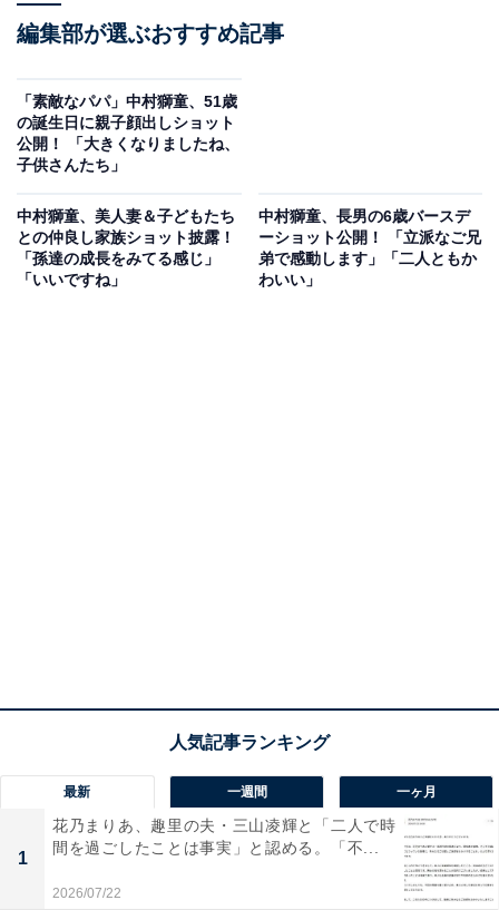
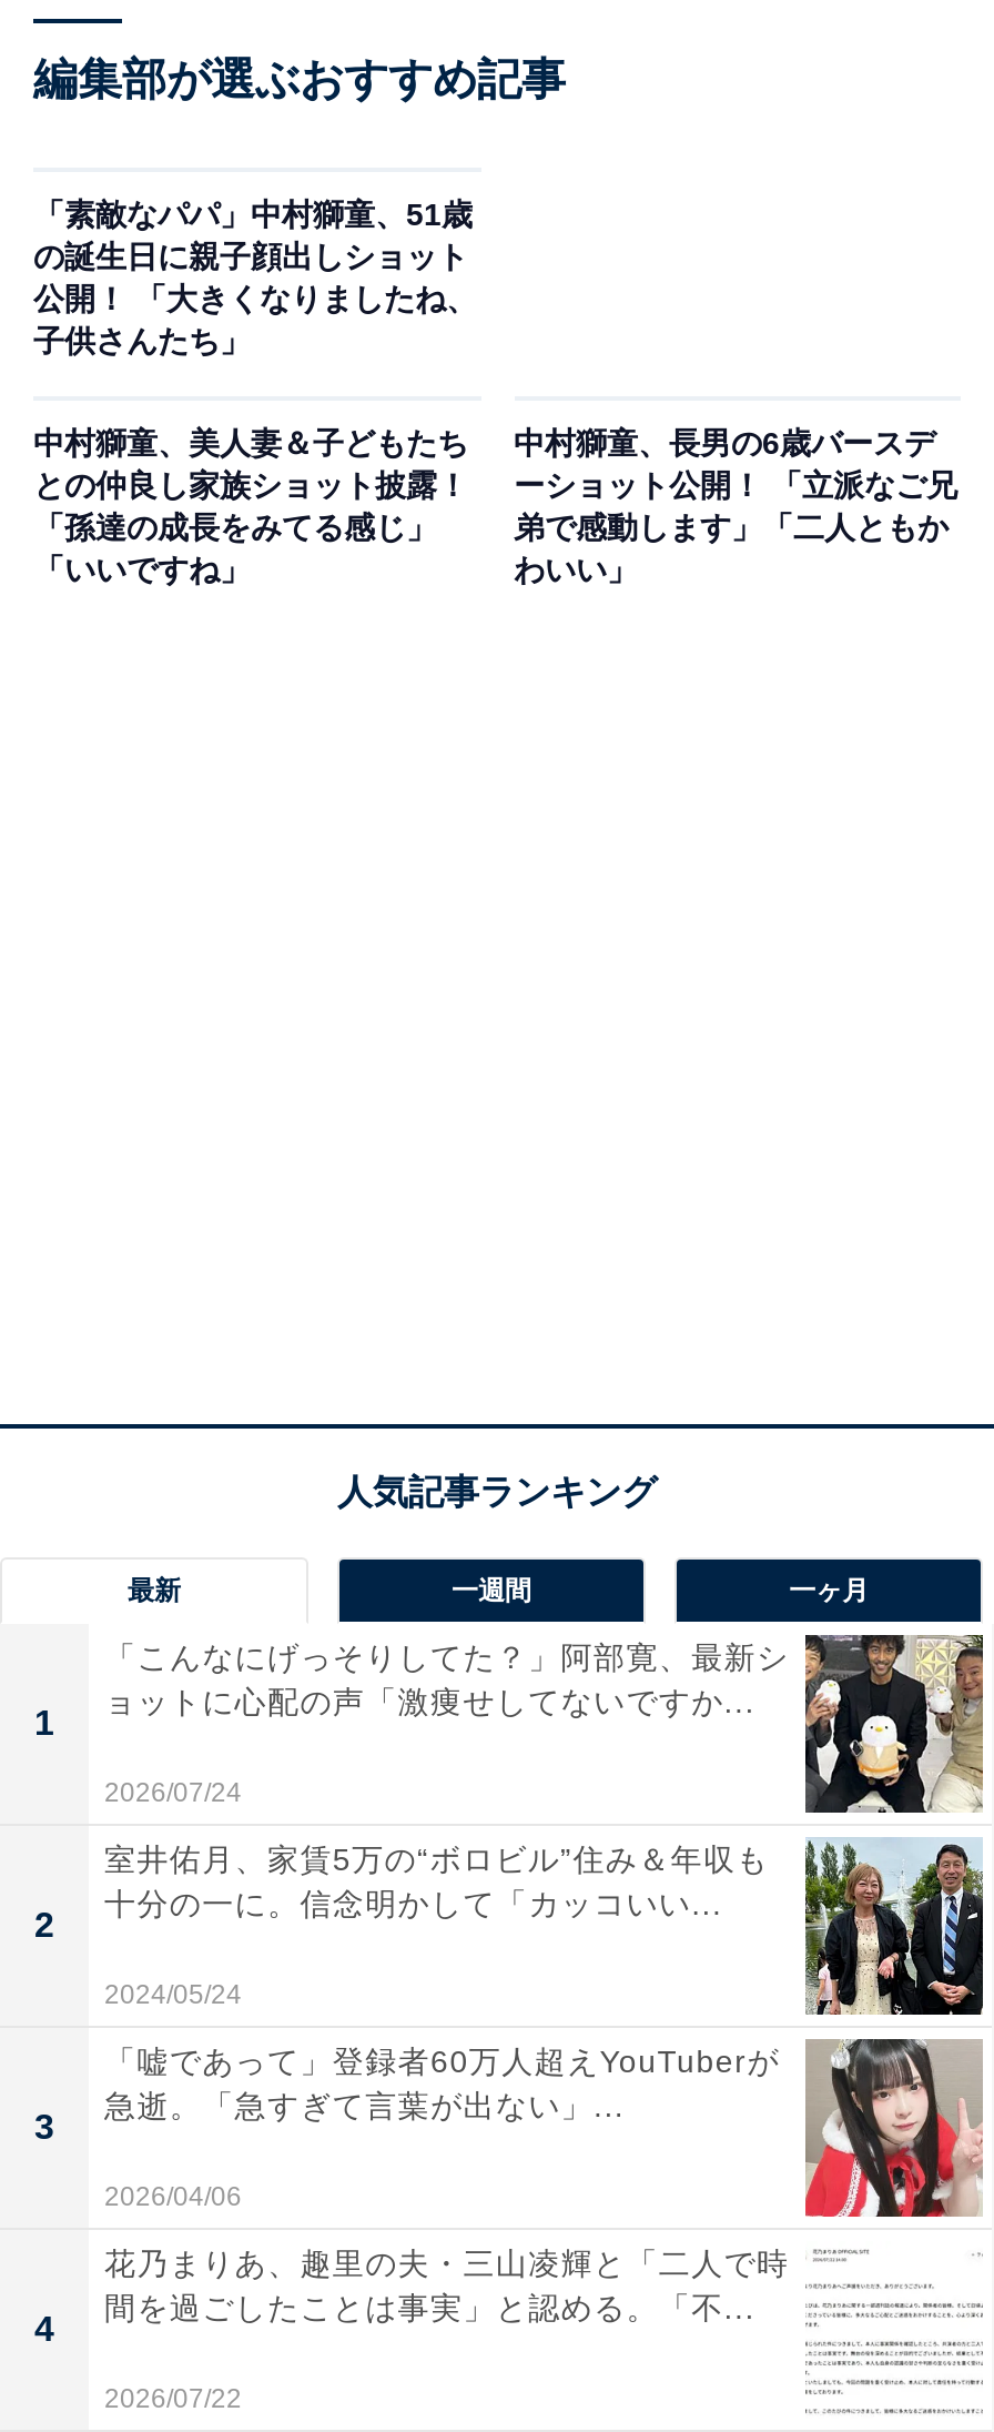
none -> [104,1633,985,1815] [image] | 「こんなにげっそりしてた？」阿部寛、最新シ | ョットに心配の声「激痩せしてないですか... | 2026/07/24
none -> [34,2310,54,2348] 4
none -> [34,1906,54,1944] 2
none -> [34,2108,54,2146] 3
none -> [104,1837,985,2017] [image] | 室井佑月、家賃5万の“ボロビル”住み＆年収も | 十分の一に。信念明かして「カッコいい... | 2024/05/24
none -> [104,2037,983,2219] [image] | 「嘘であって」登録者60万人超えYouTuberが | 急逝。「急すぎて言葉が出ない」... | 2026/04/06

